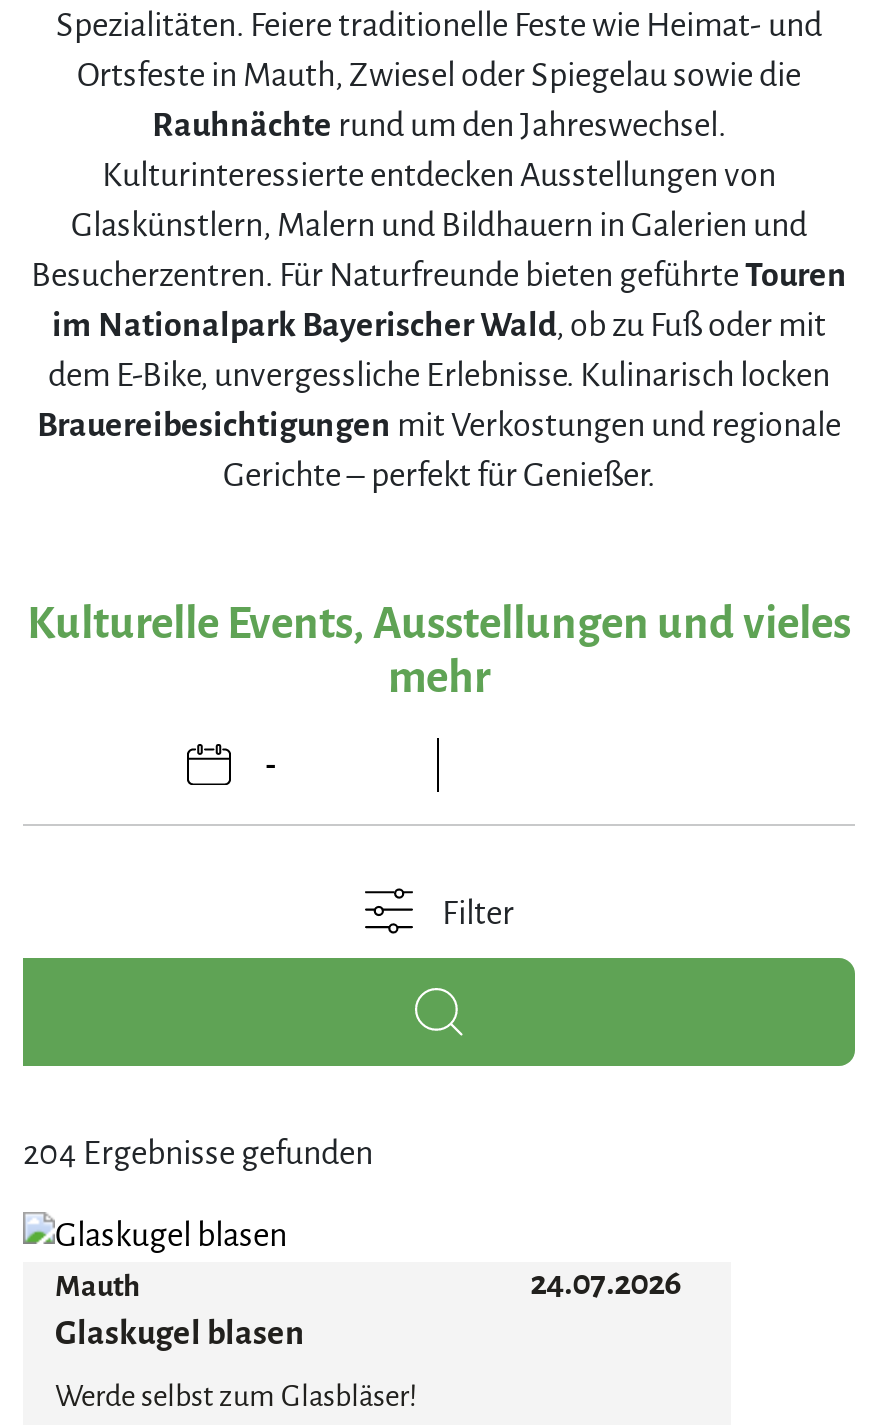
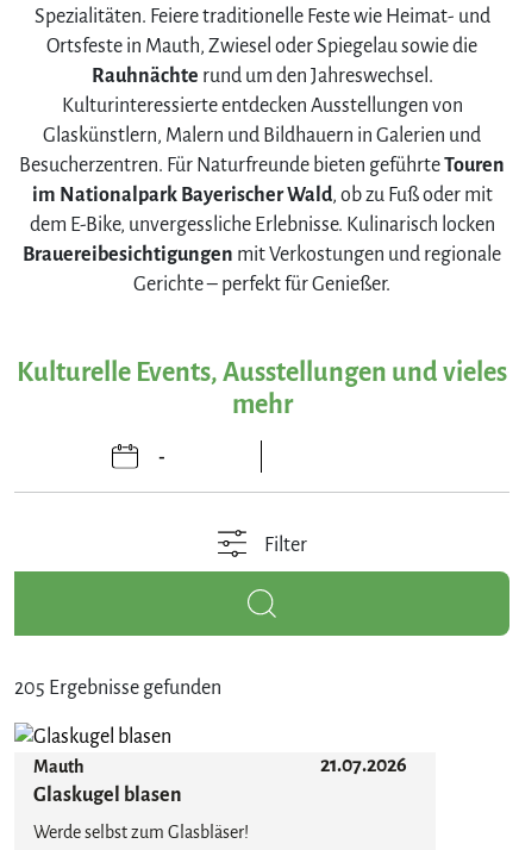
[23,1136,373,1172] 204 Ergebnisse gefunden -> [14,677,221,699] 205 Ergebnisse gefunden
[530,1266,682,1302] 24.07.2026 -> [320,755,407,776] 21.07.2026

